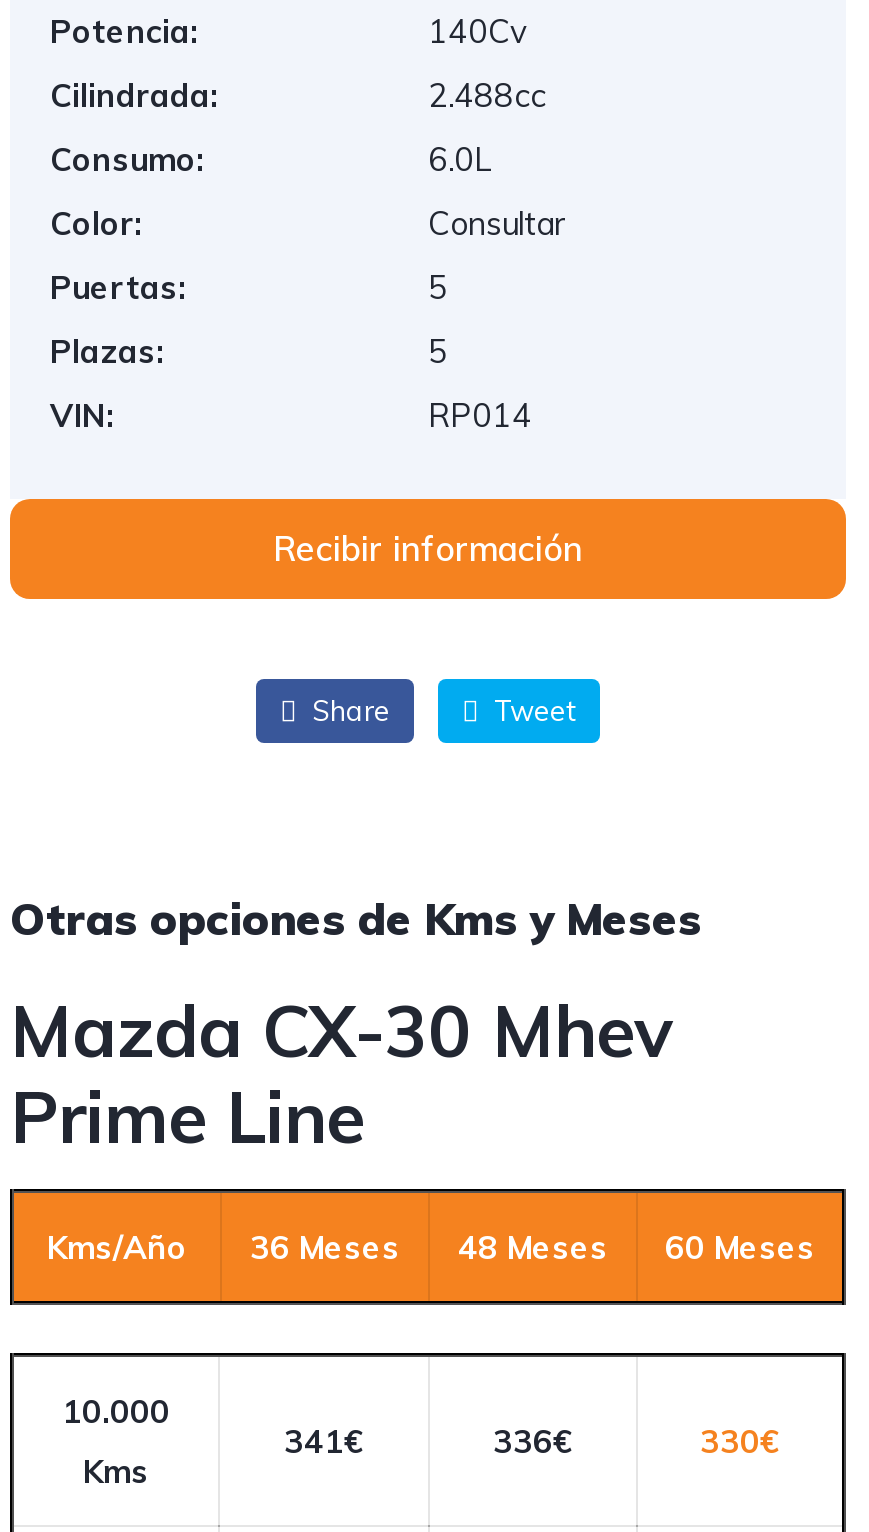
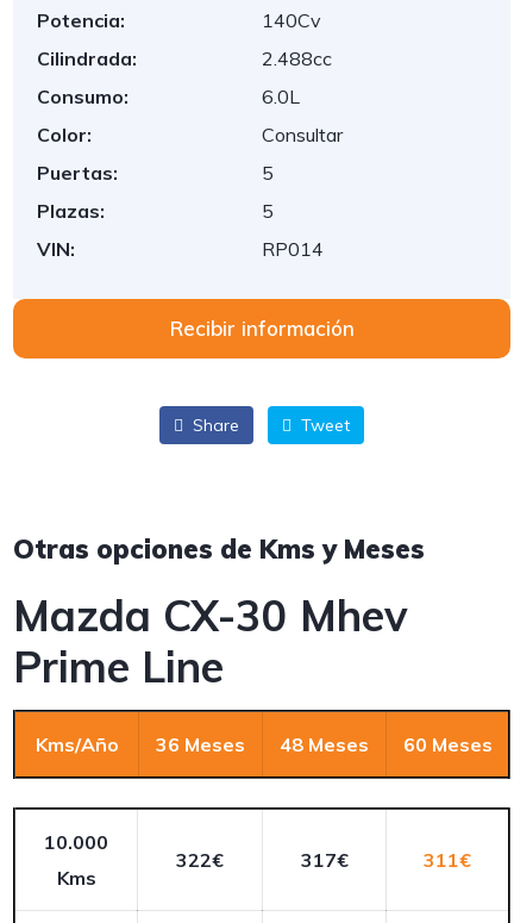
[284,1421,364,1461] 341€ -> [176,848,224,872] 322€
[493,1421,573,1461] 336€ -> [300,848,348,872] 317€
[700,1421,780,1461] 330€ -> [424,848,471,872] 311€

